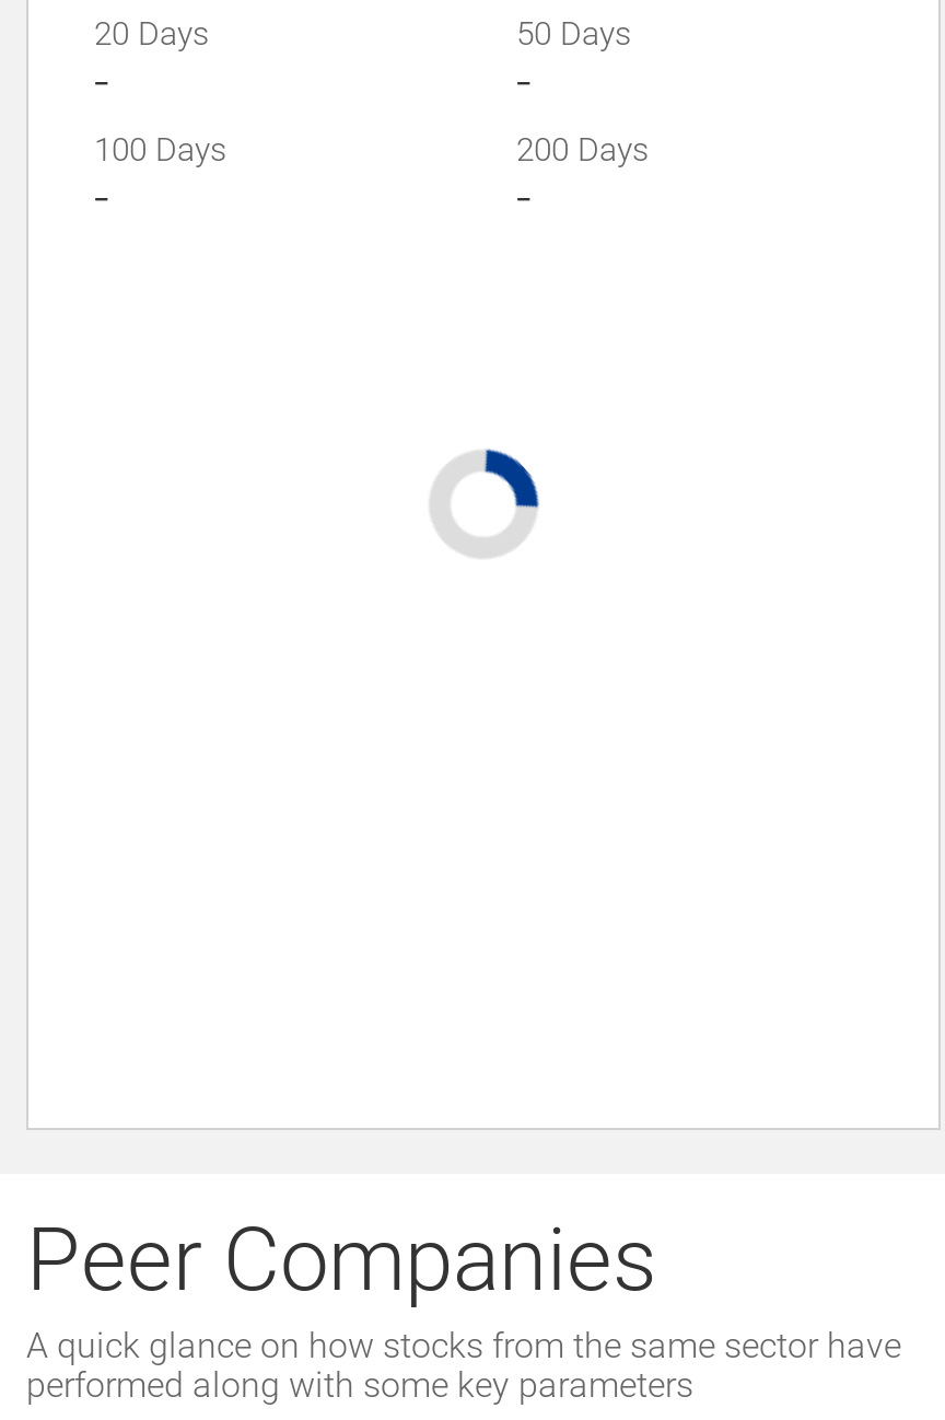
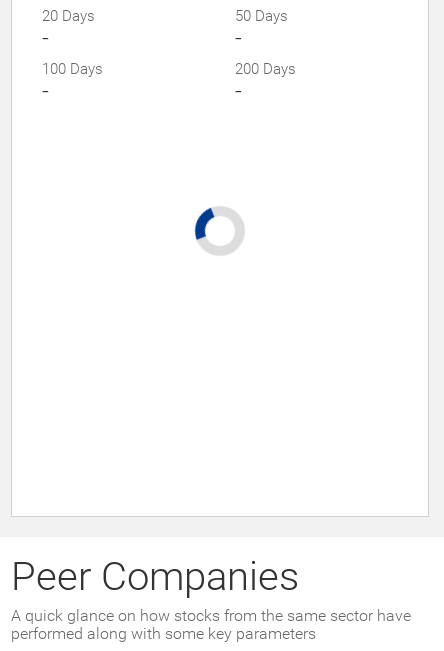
[429,447,540,524] [image] -> [194,206,245,241] [image]

